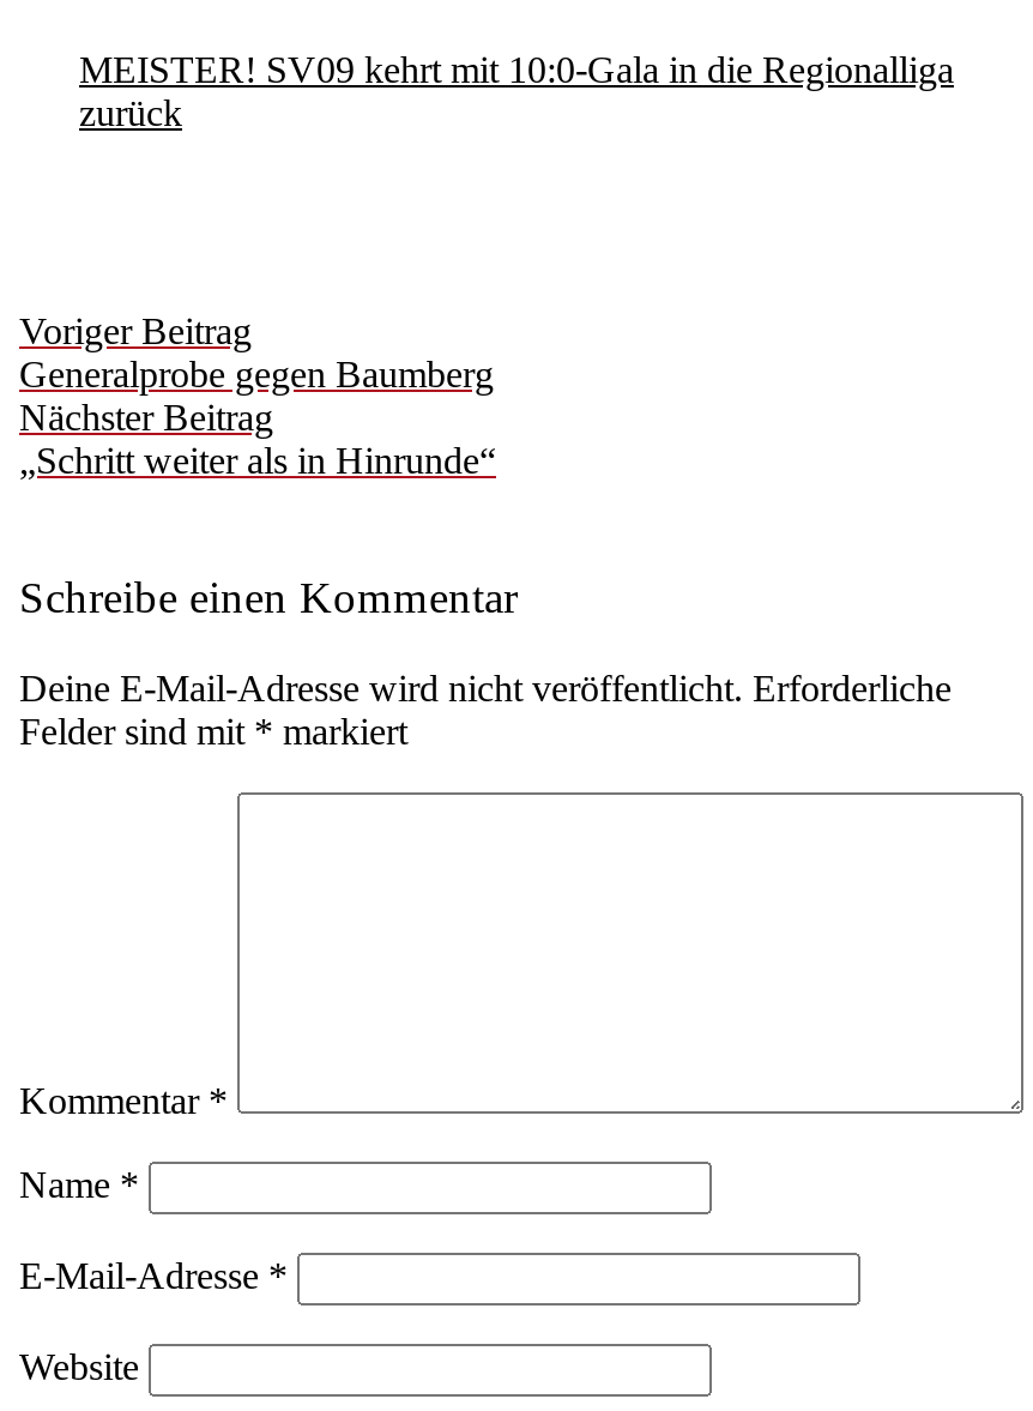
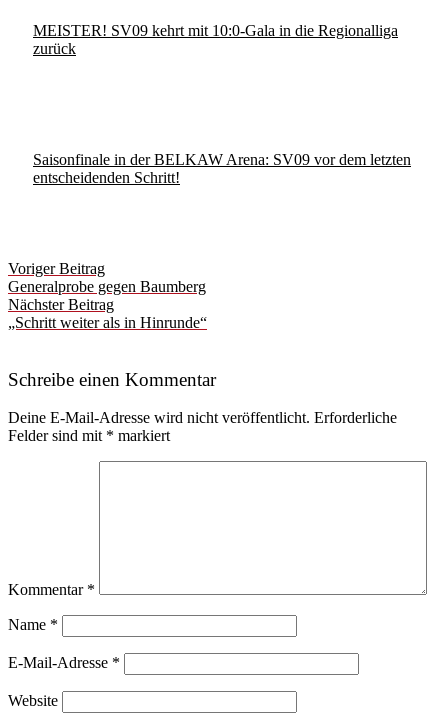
none -> [33,151,411,186] Saisonfinale in der BELKAW Arena: SV09 vor dem letzten | entscheidenden Schritt!

